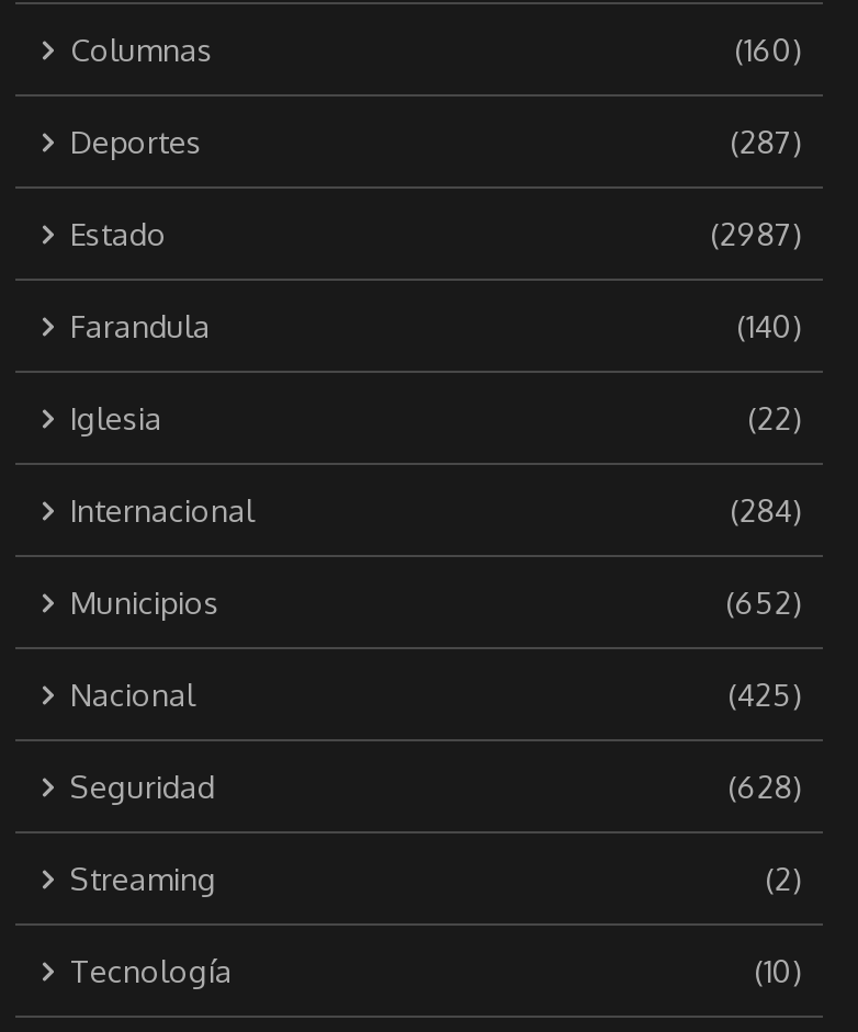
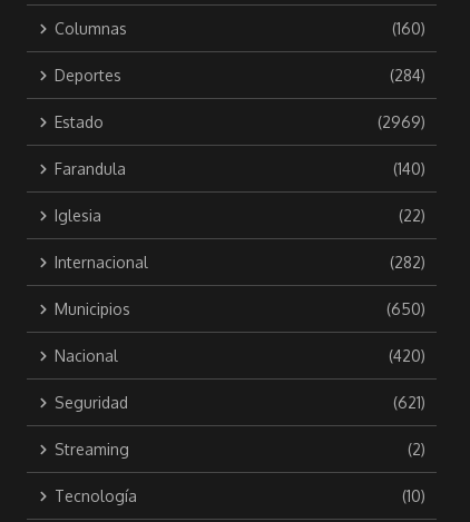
[731,123,801,160] (287) -> [390,66,425,85] (284)
[711,215,801,252] (2987) -> [378,112,425,131] (2969)
[731,491,801,529] (284) -> [390,253,425,272] (282)
[726,583,801,621] (652) -> [386,299,425,318] (650)
[729,676,801,713] (425) -> [389,346,425,365] (420)
[729,768,801,805] (628) -> [393,393,425,412] (621)

